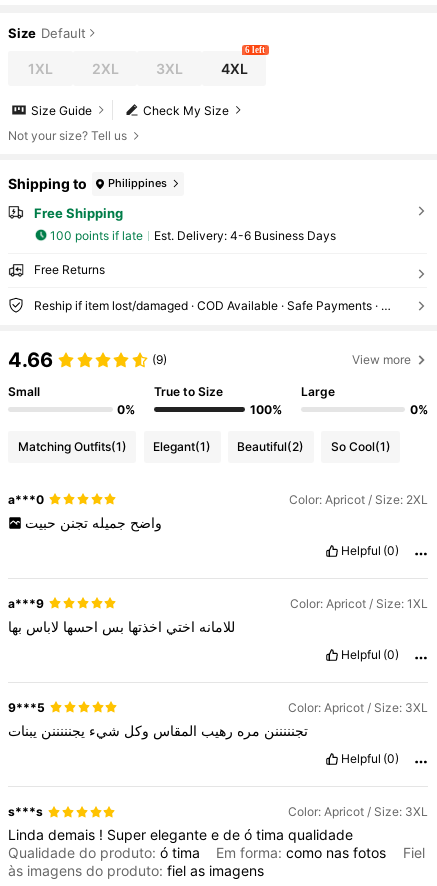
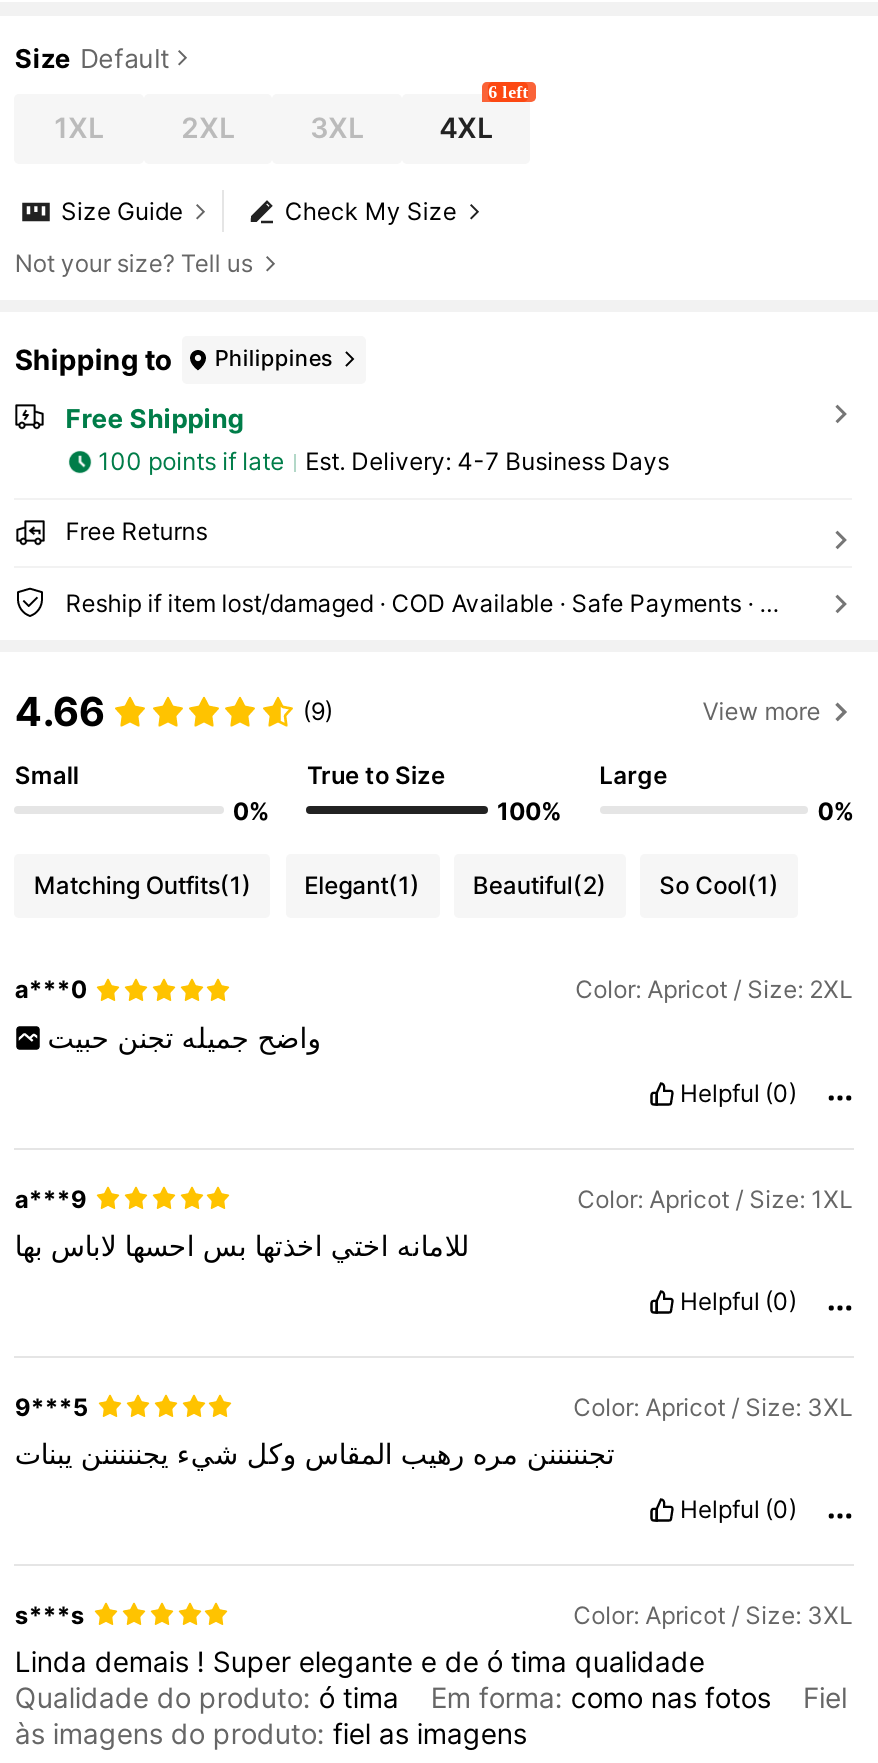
[154,228,336,243] Est. Delivery: 4-6 Business Days -> [305,447,669,477] Est. Delivery: 4-7 Business Days

